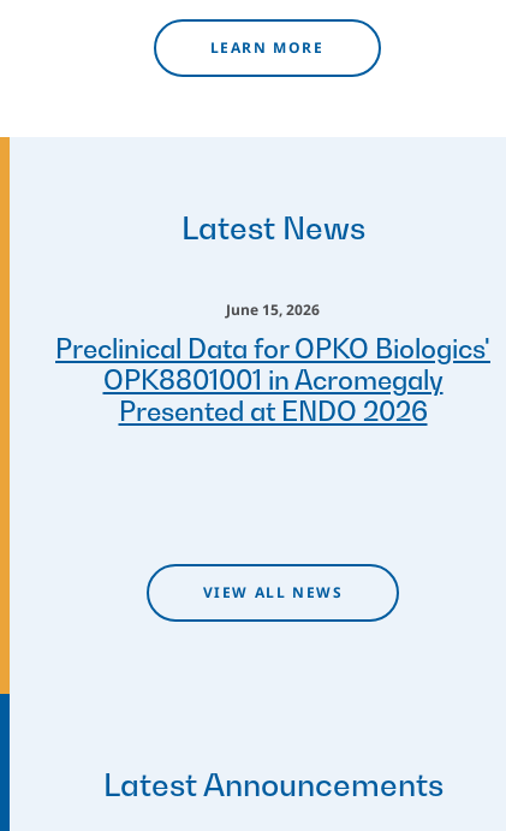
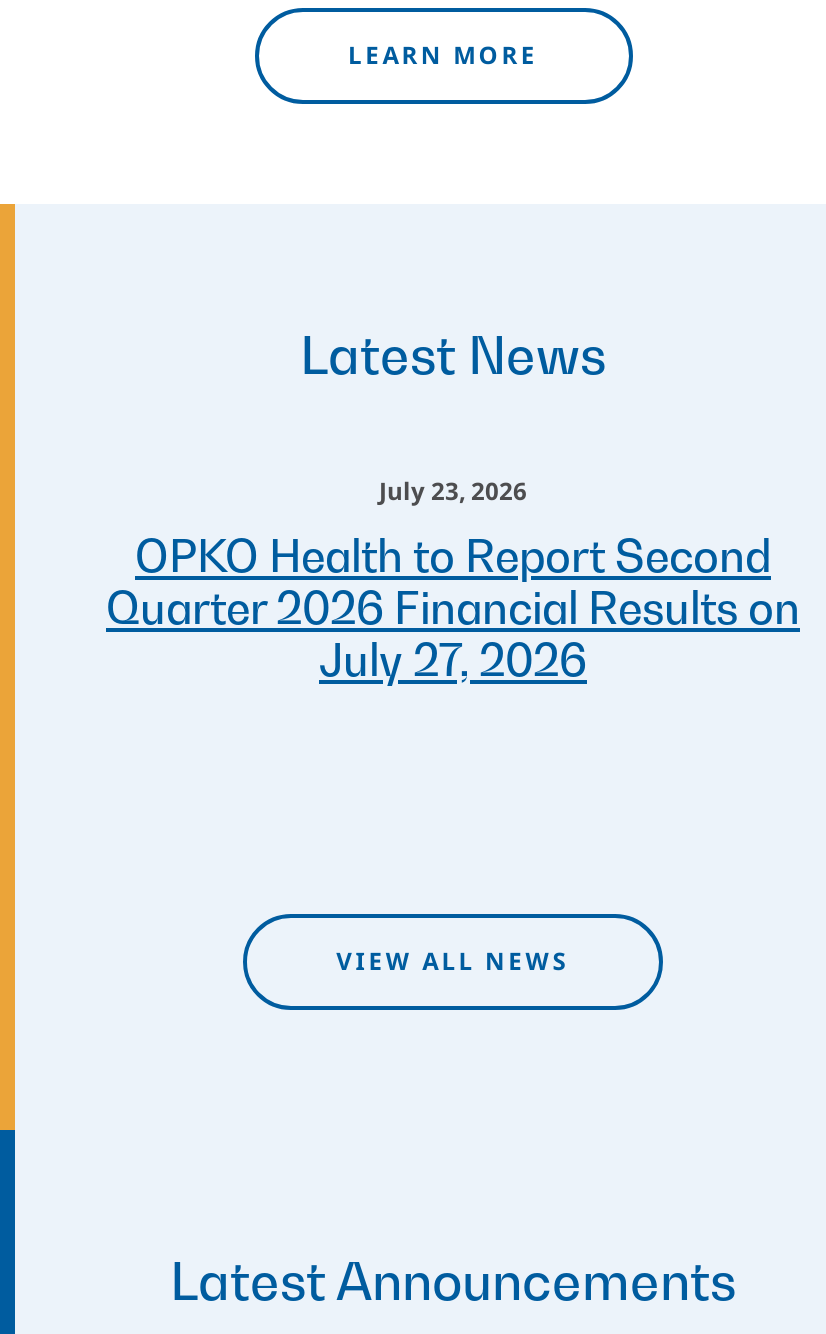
[55,300,490,427] June 15, 2026 | Preclinical Data for OPKO Biologics' | OPK8801001 in Acromegaly | Presented at ENDO 2026 -> [106,475,800,687] July 23, 2026 | OPKO Health to Report Second | Quarter 2026 Financial Results on | July 27, 2026

